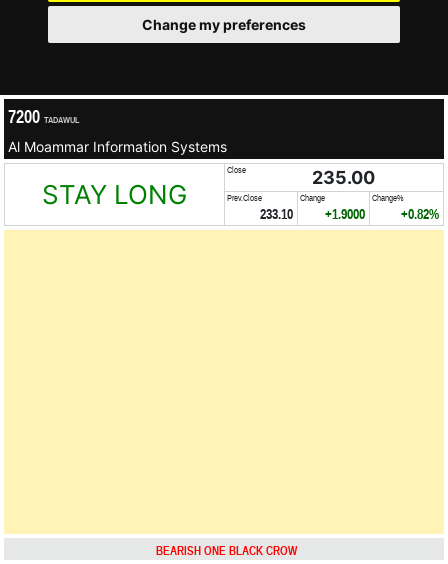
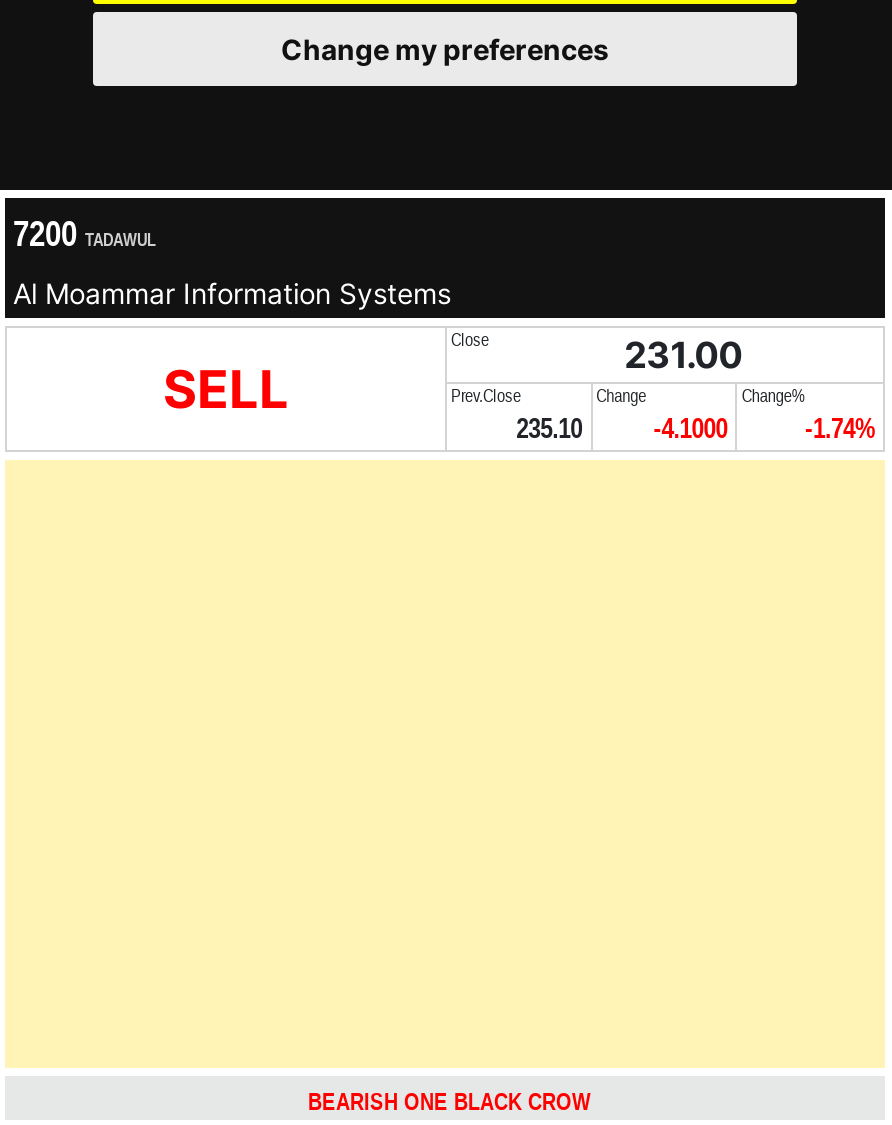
[312,167,375,188] 235.00 -> [624,334,742,376] 231.00
[42,179,187,210] STAY LONG -> [163,358,289,420] SELL
[260,206,293,222] 233.10 -> [516,412,582,444] 235.10
[325,206,365,222] +1.9000 -> [654,412,728,444] -4.1000
[401,206,439,222] +0.82% -> [805,412,875,444] -1.74%

